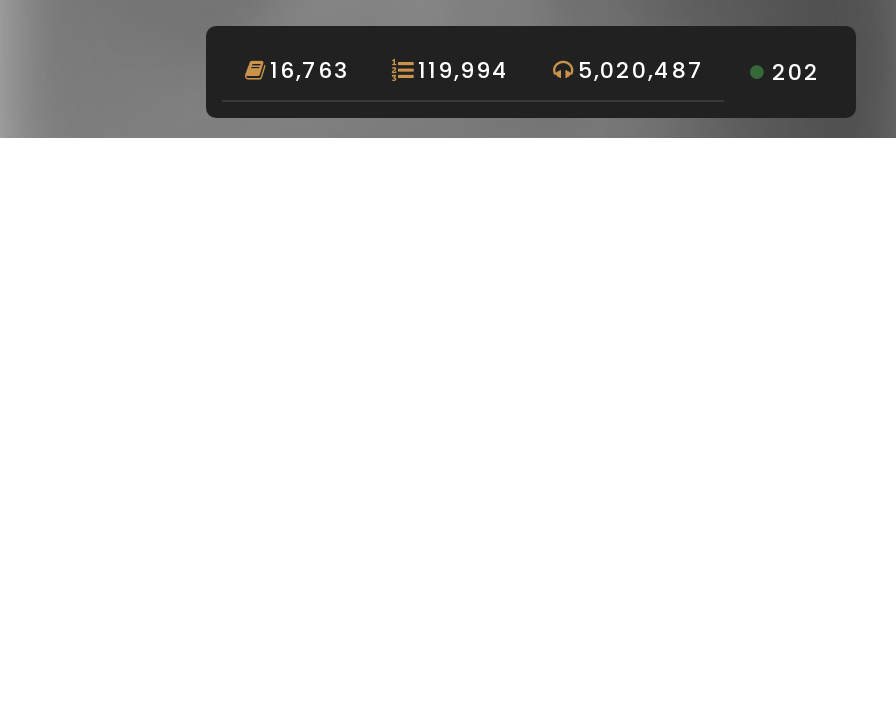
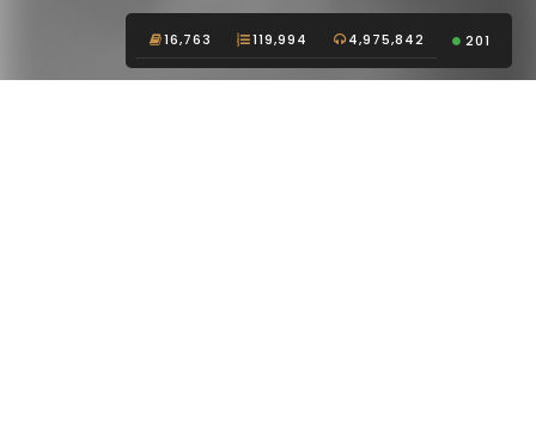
[578,54,704,86] 5,020,487 -> [348,30,425,49] 4,975,842
[772,55,820,87] 202 -> [465,30,491,50] 201

